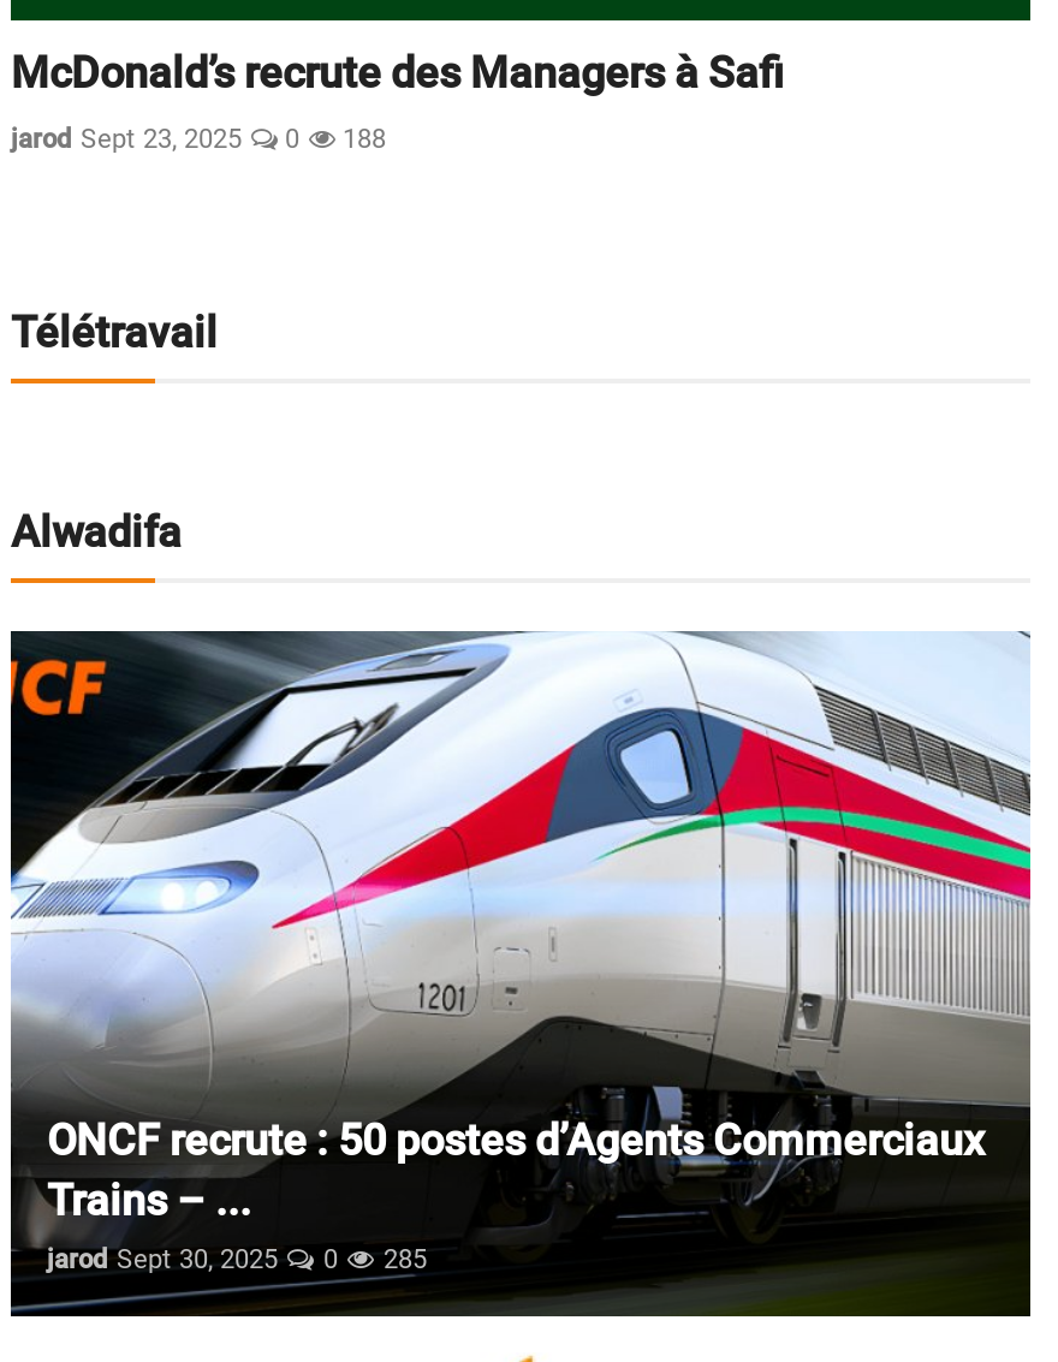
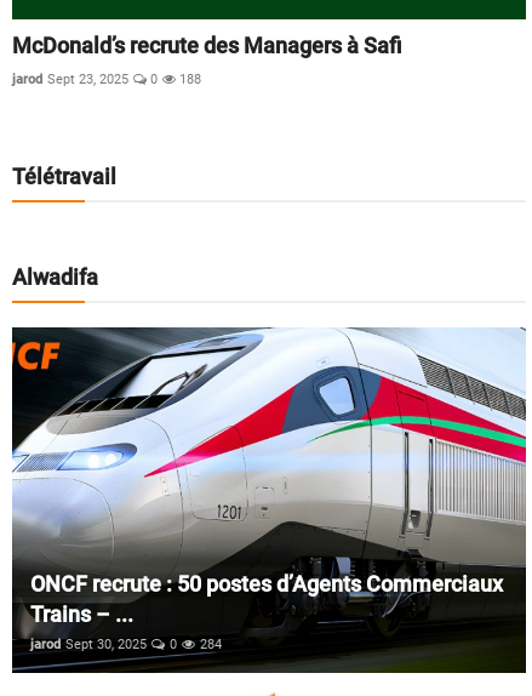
[47,1244,427,1276] jarod Sept 30, 2025 0 285 -> [30,637,222,652] jarod Sept 30, 2025 0 284

